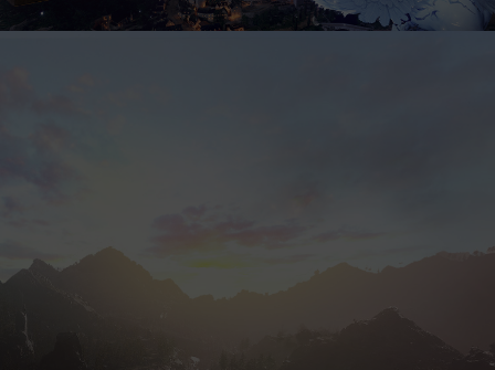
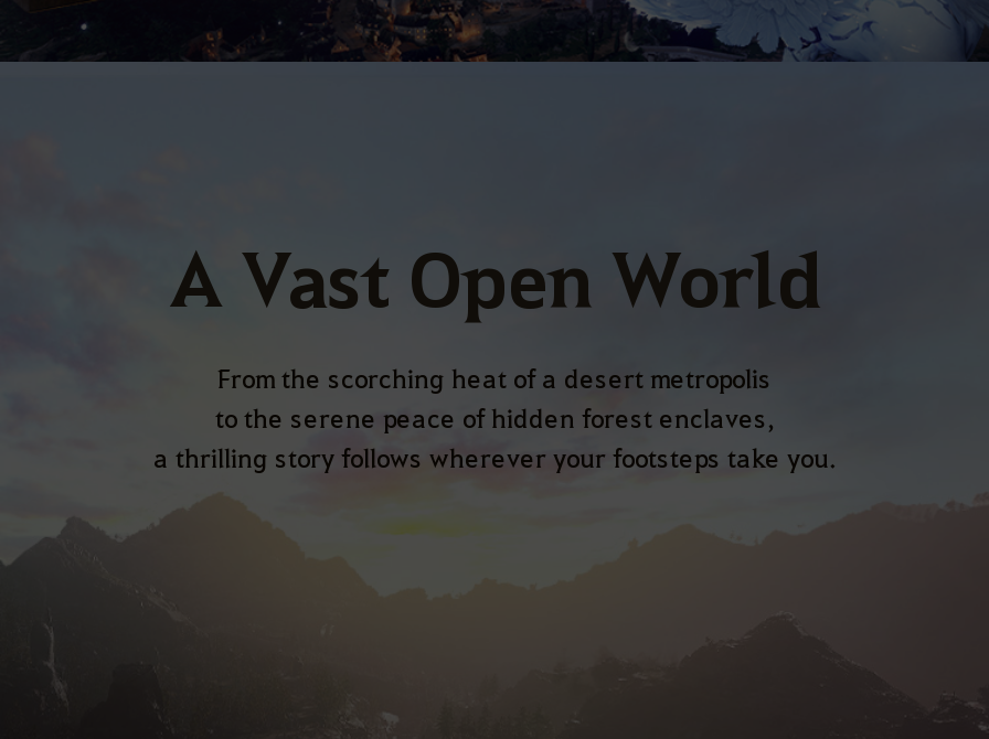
none -> [153,226,836,475] A Vast Open World | From the scorching heat of a desert metropolis | to the serene peace of hidden forest enclaves, | a thrilling story follows wherever your footsteps take you.

